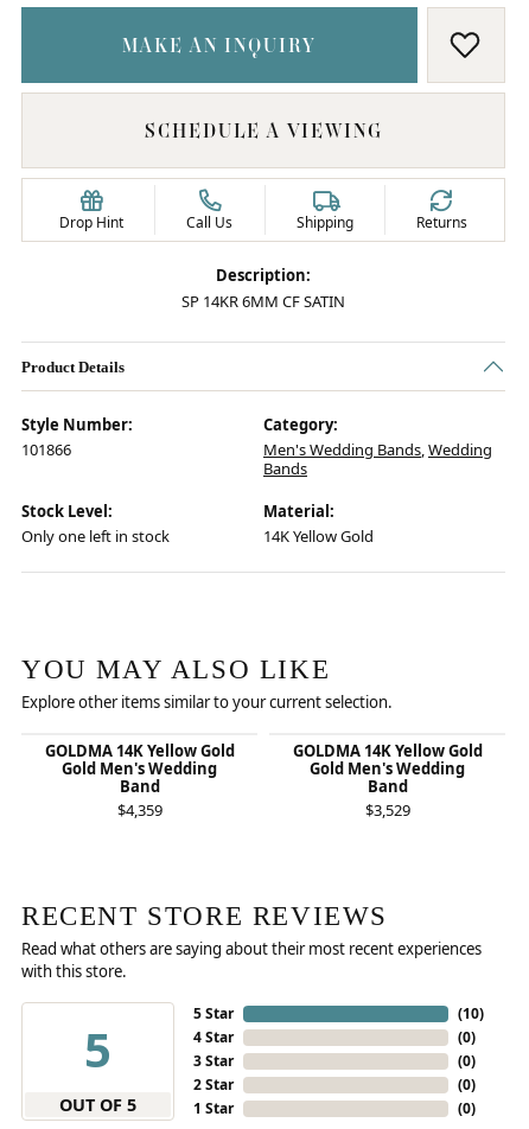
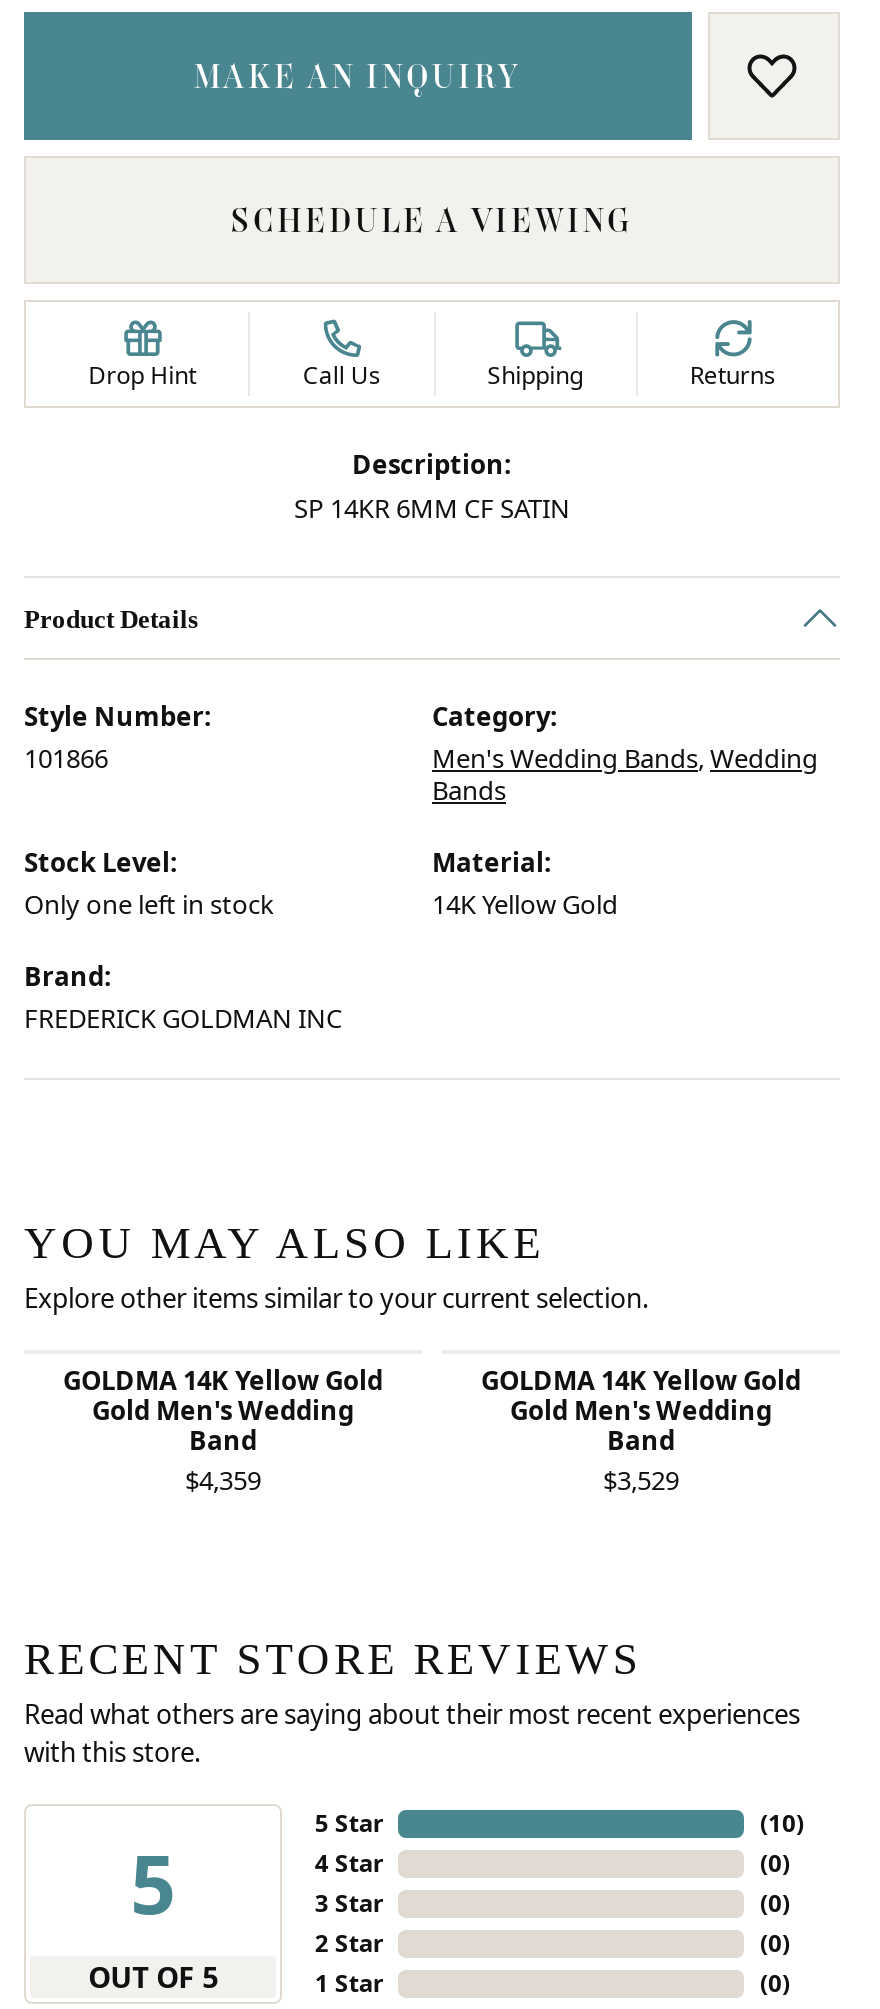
none -> [24,958,342,1036] Brand: | FREDERICK GOLDMAN INC

